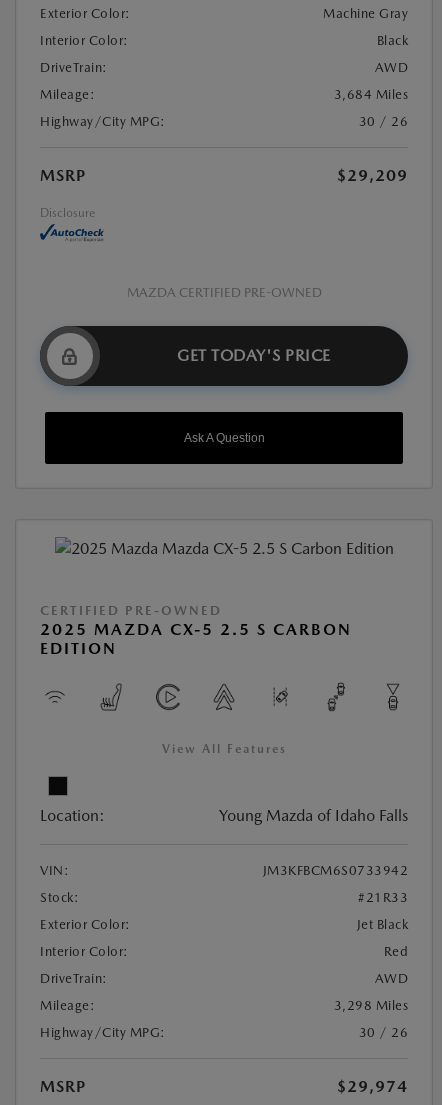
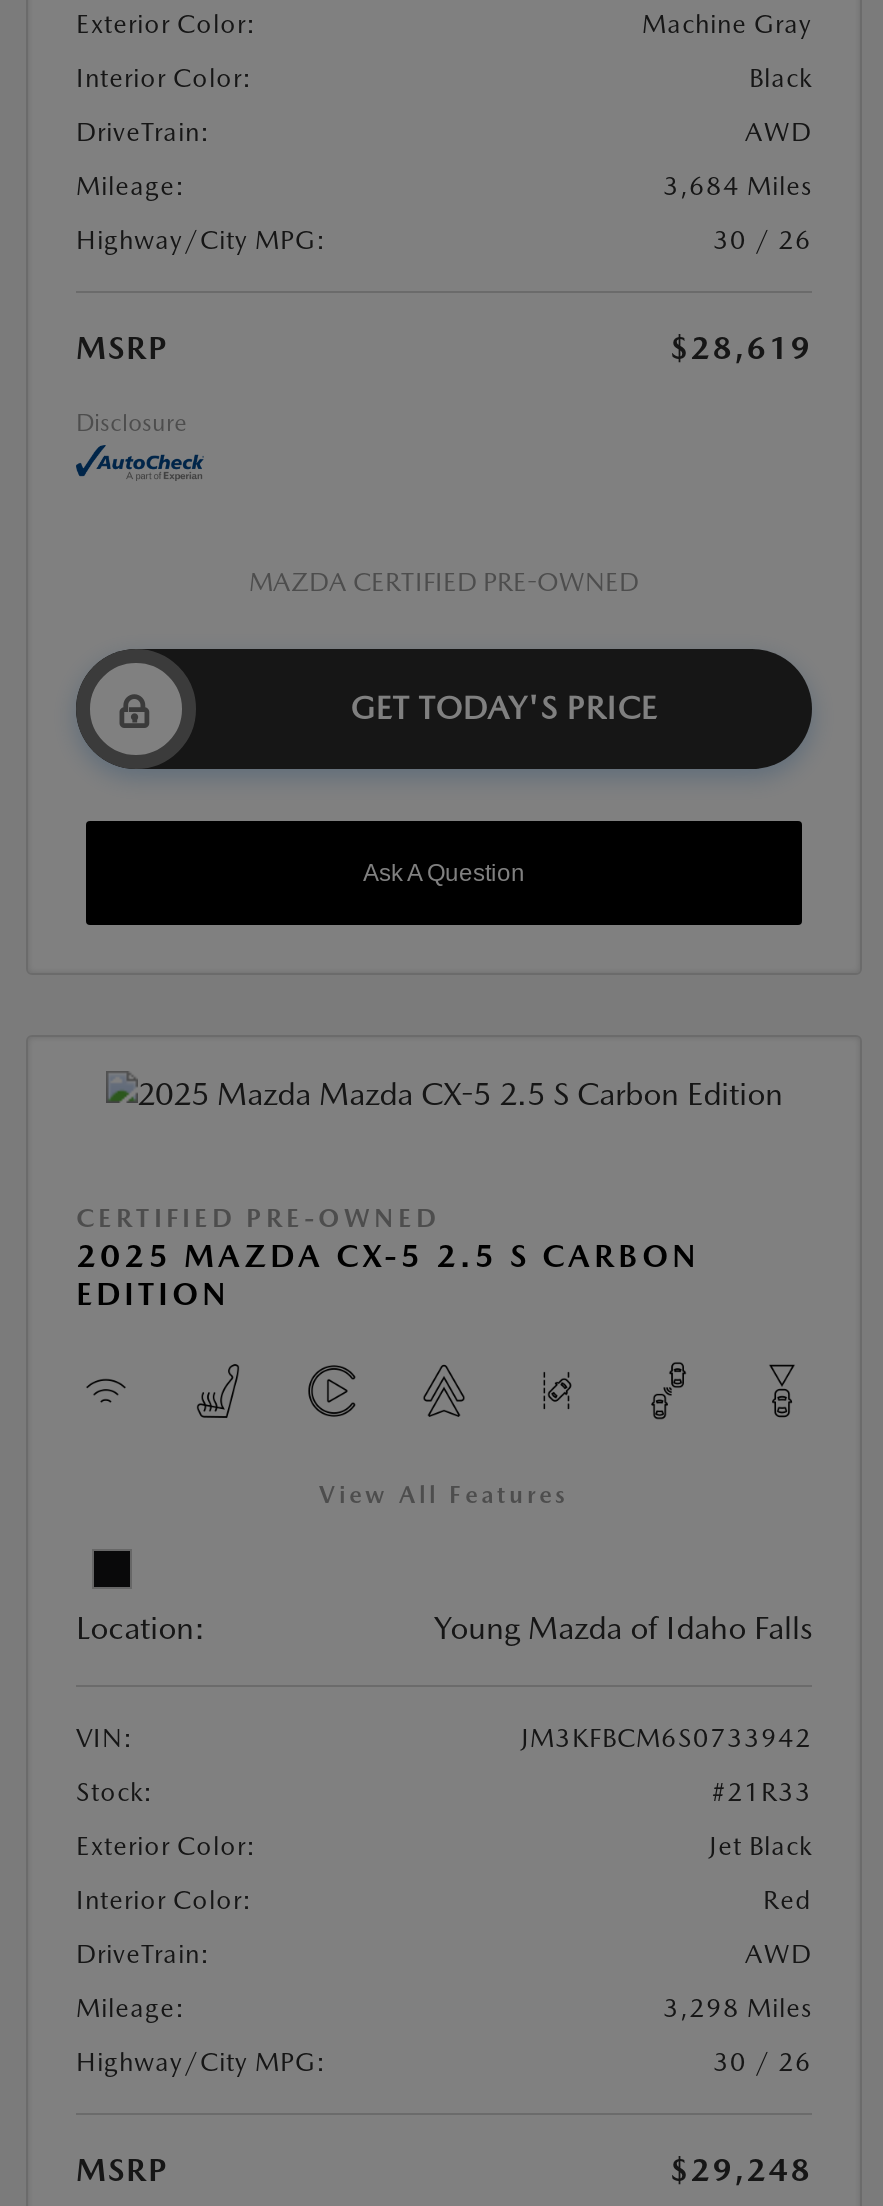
[337,166,408,185] $29,209 -> [670,329,812,367] $28,619
[337,1077,408,1096] $29,974 -> [670,2152,812,2190] $29,248

